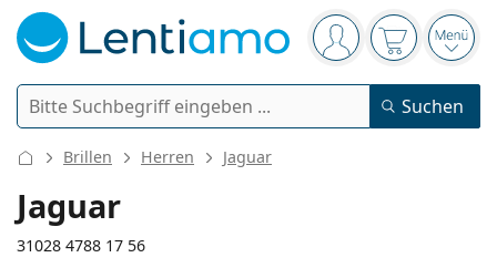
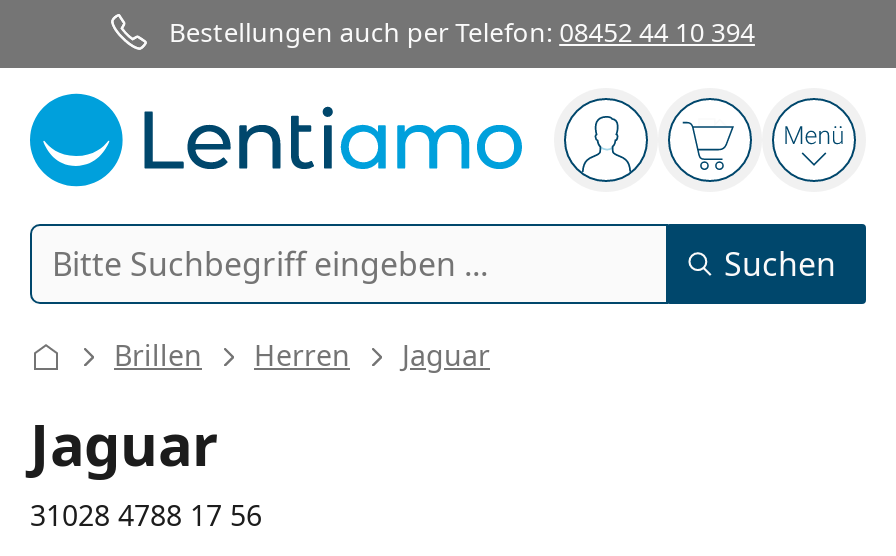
none -> [169,14,755,50] Bestellungen auch per Telefon: 08452 44 10 394

